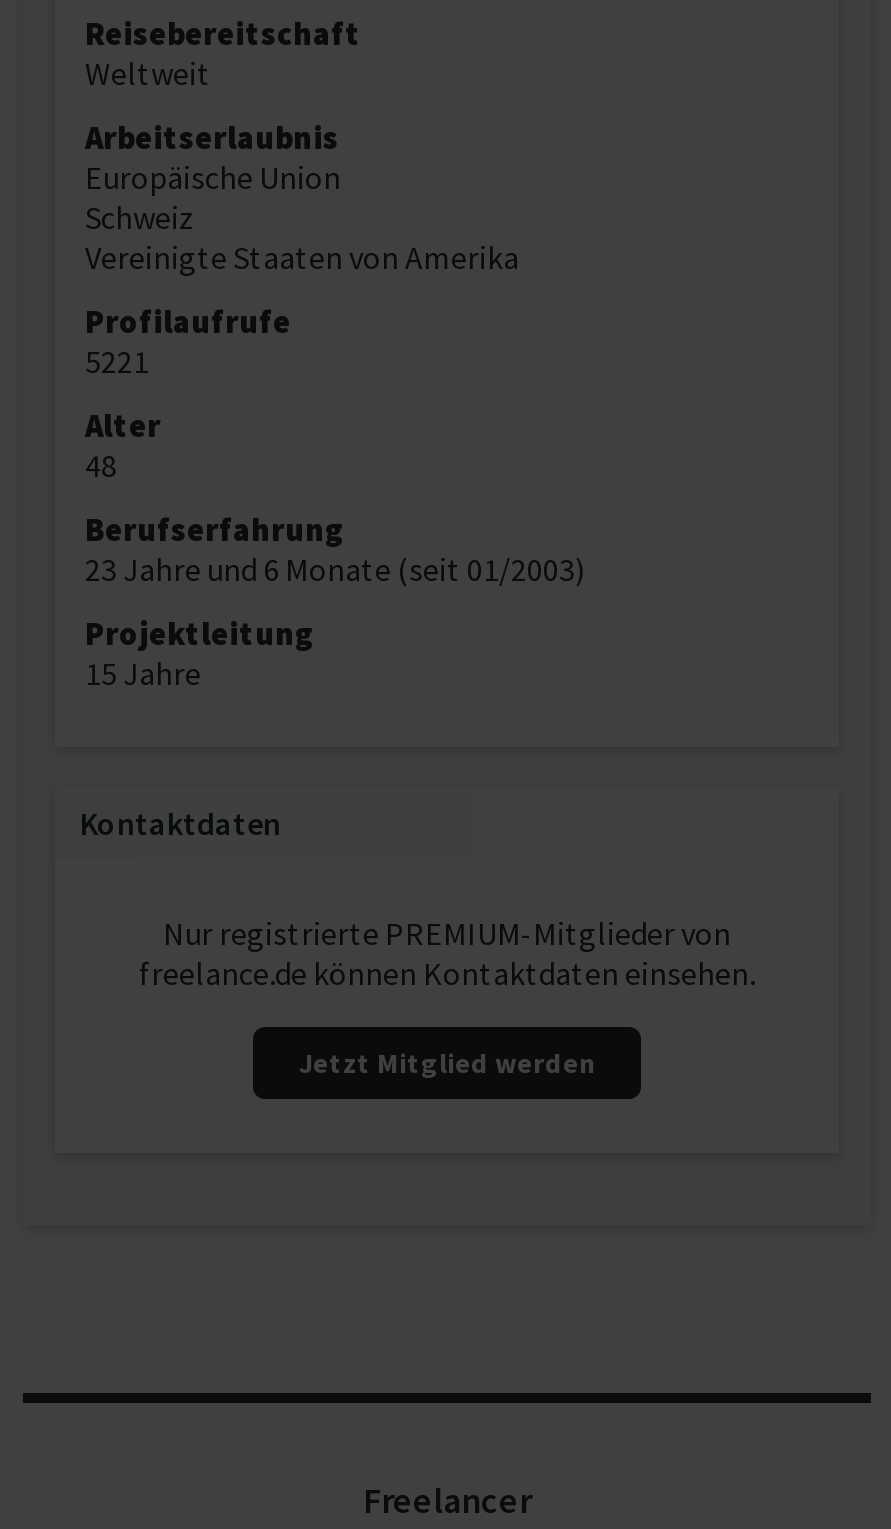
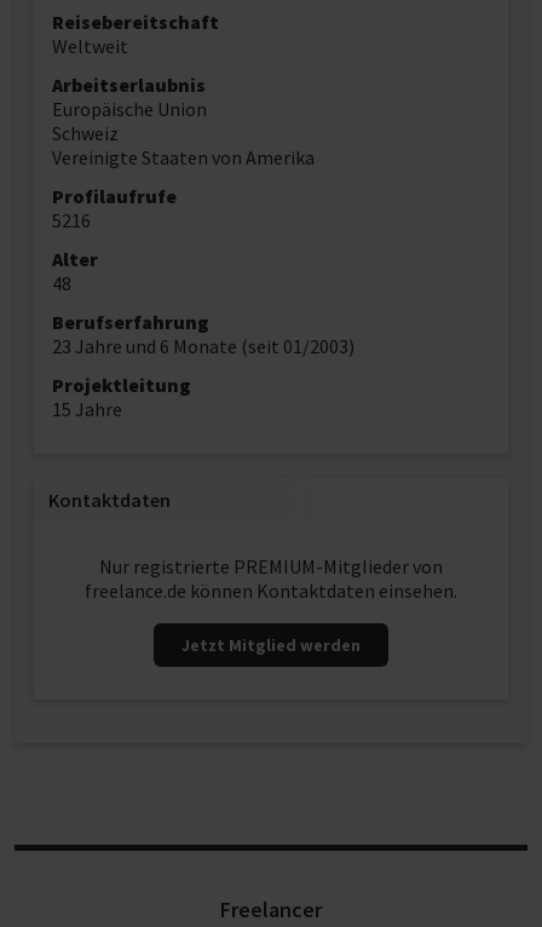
[85,341,149,381] 5221 -> [52,208,91,232] 5216

